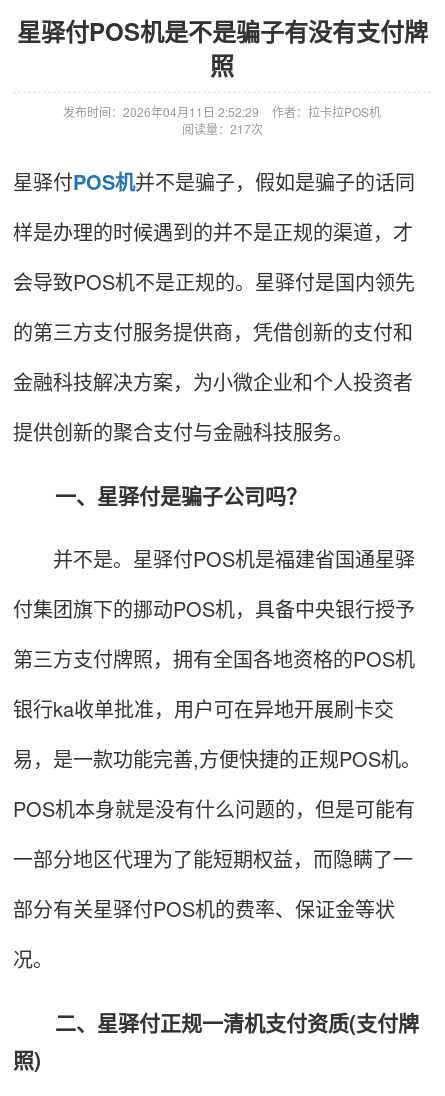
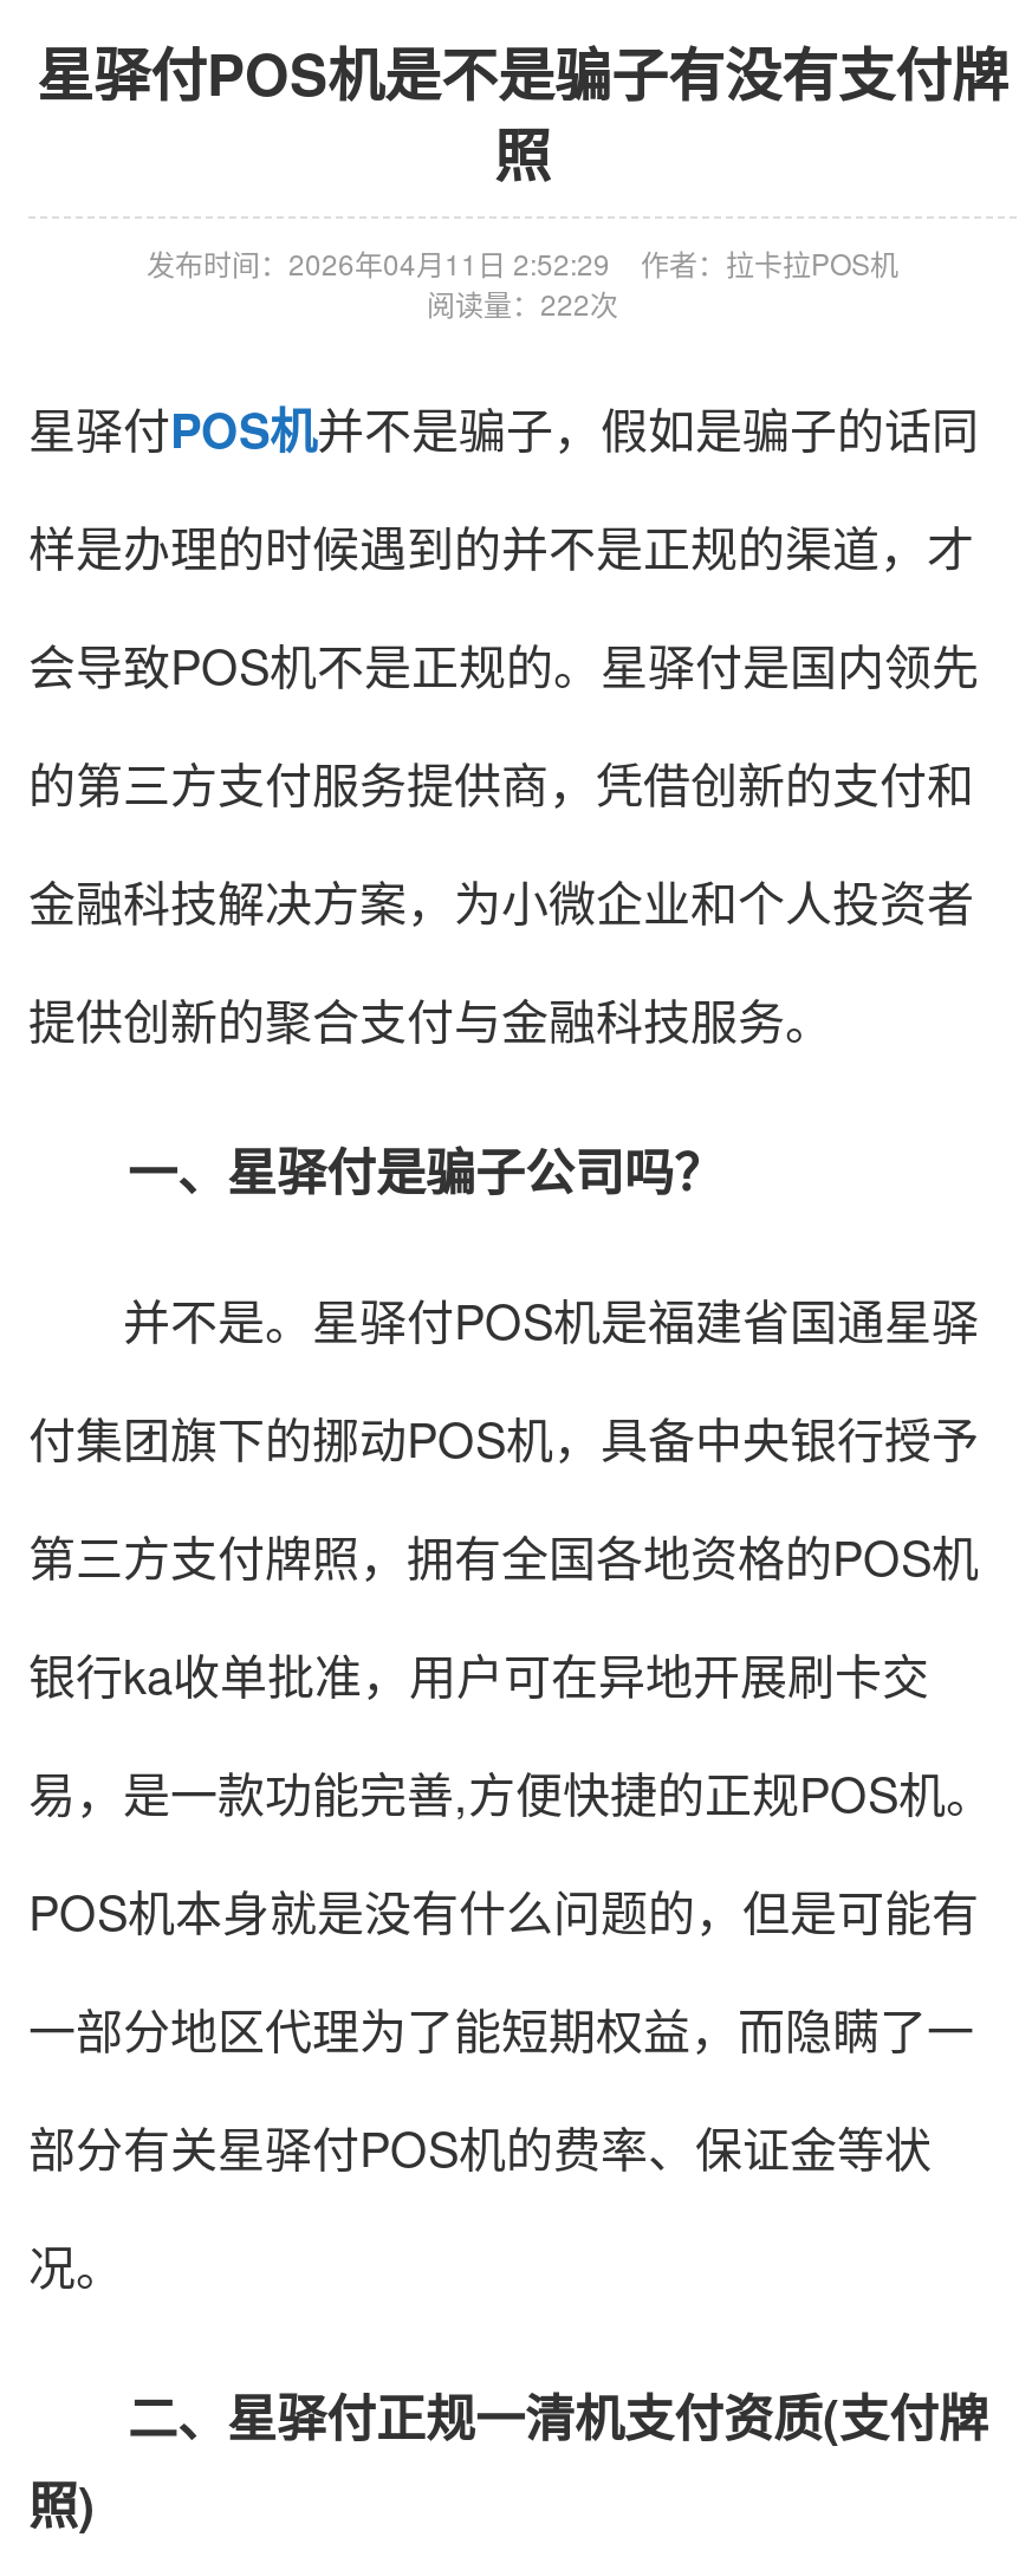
[181,120,262,137] 阅读量：217次 -> [427,283,618,323] 阅读量：222次

